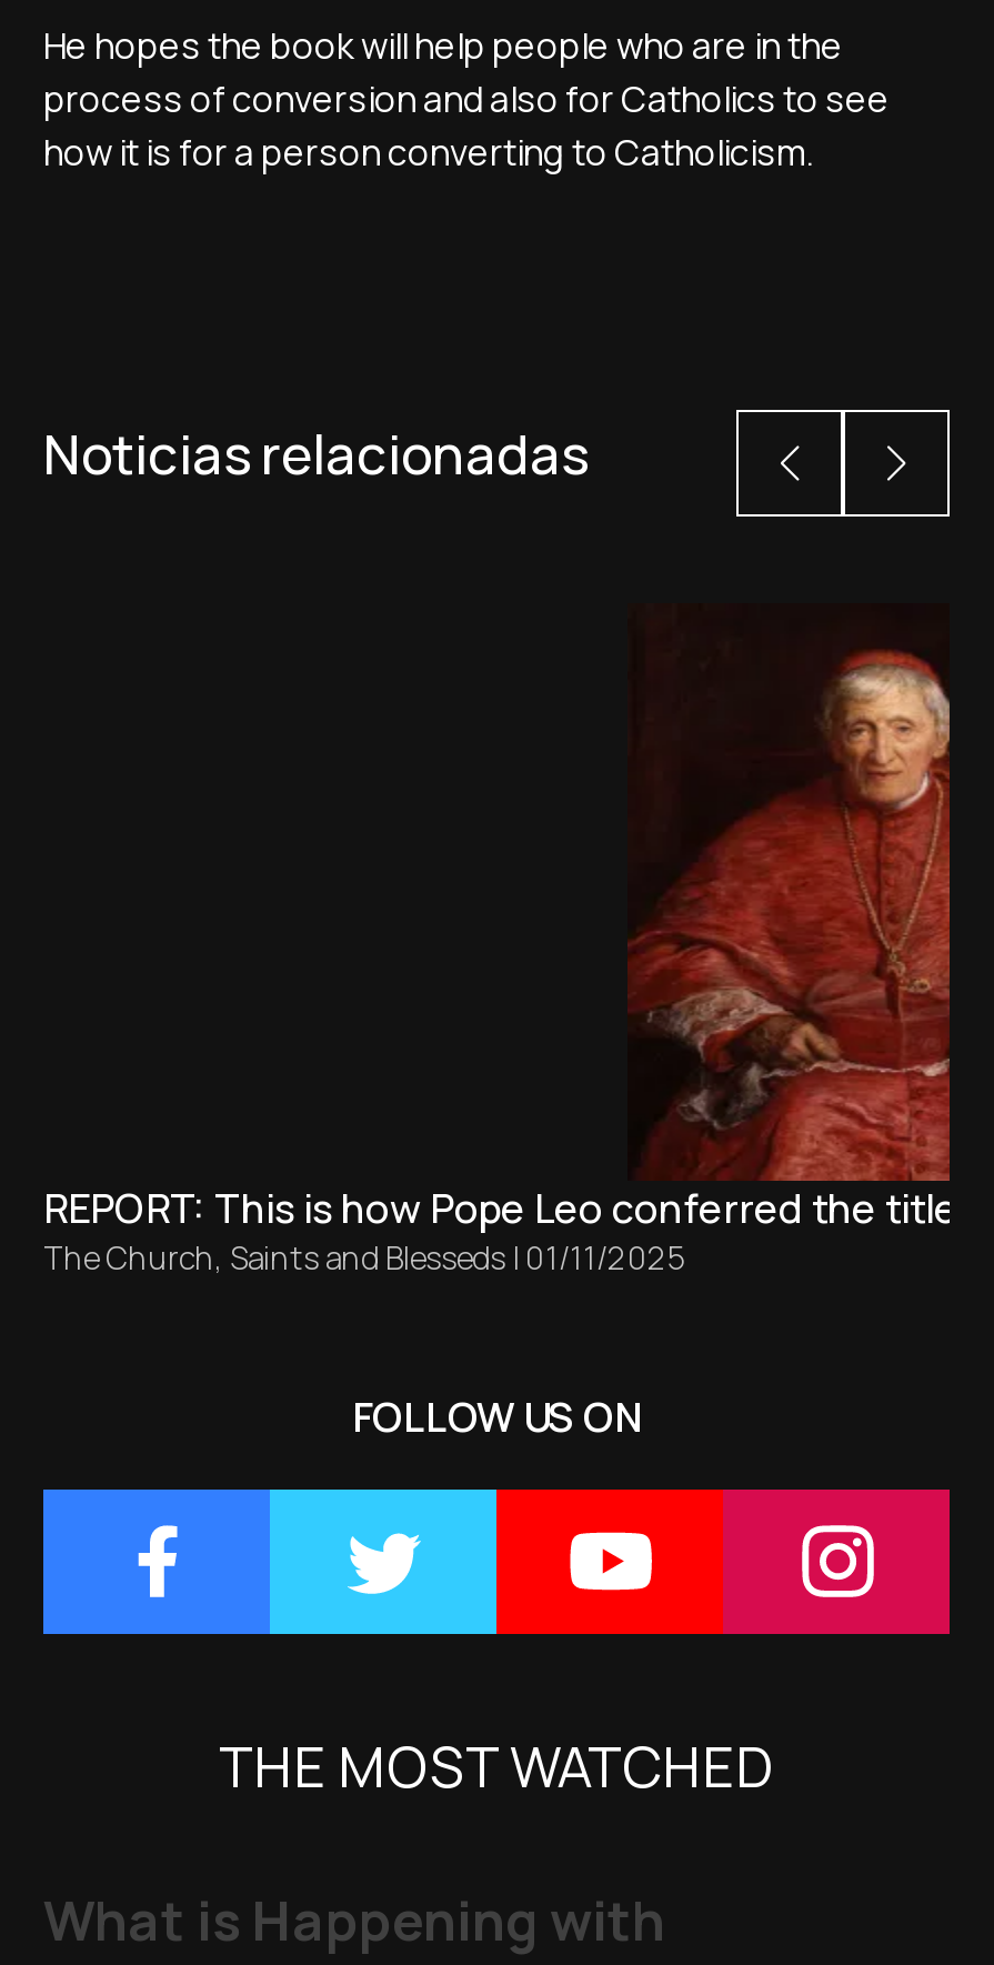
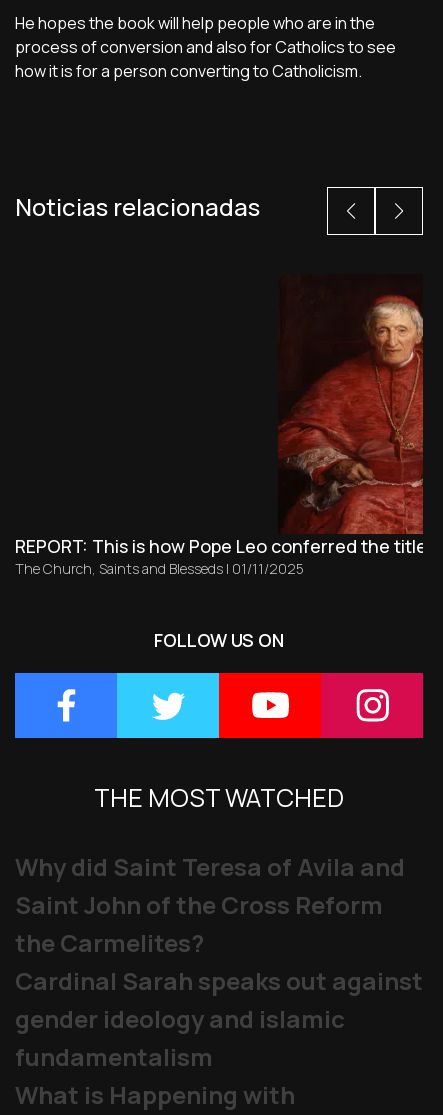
none -> [15,850,423,1073] Why did Saint Teresa of Avila and | Saint John of the Cross Reform | the Carmelites? | Cardinal Sarah speaks out against | gender ideology and islamic | fundamentalism

